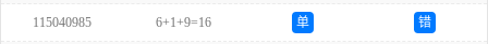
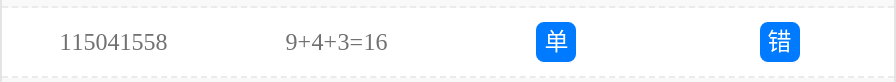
[32,15,91,30] 115040985 -> [60,28,168,56] 115041558
[156,15,211,30] 6+1+9=16 -> [286,28,388,56] 9+4+3=16

